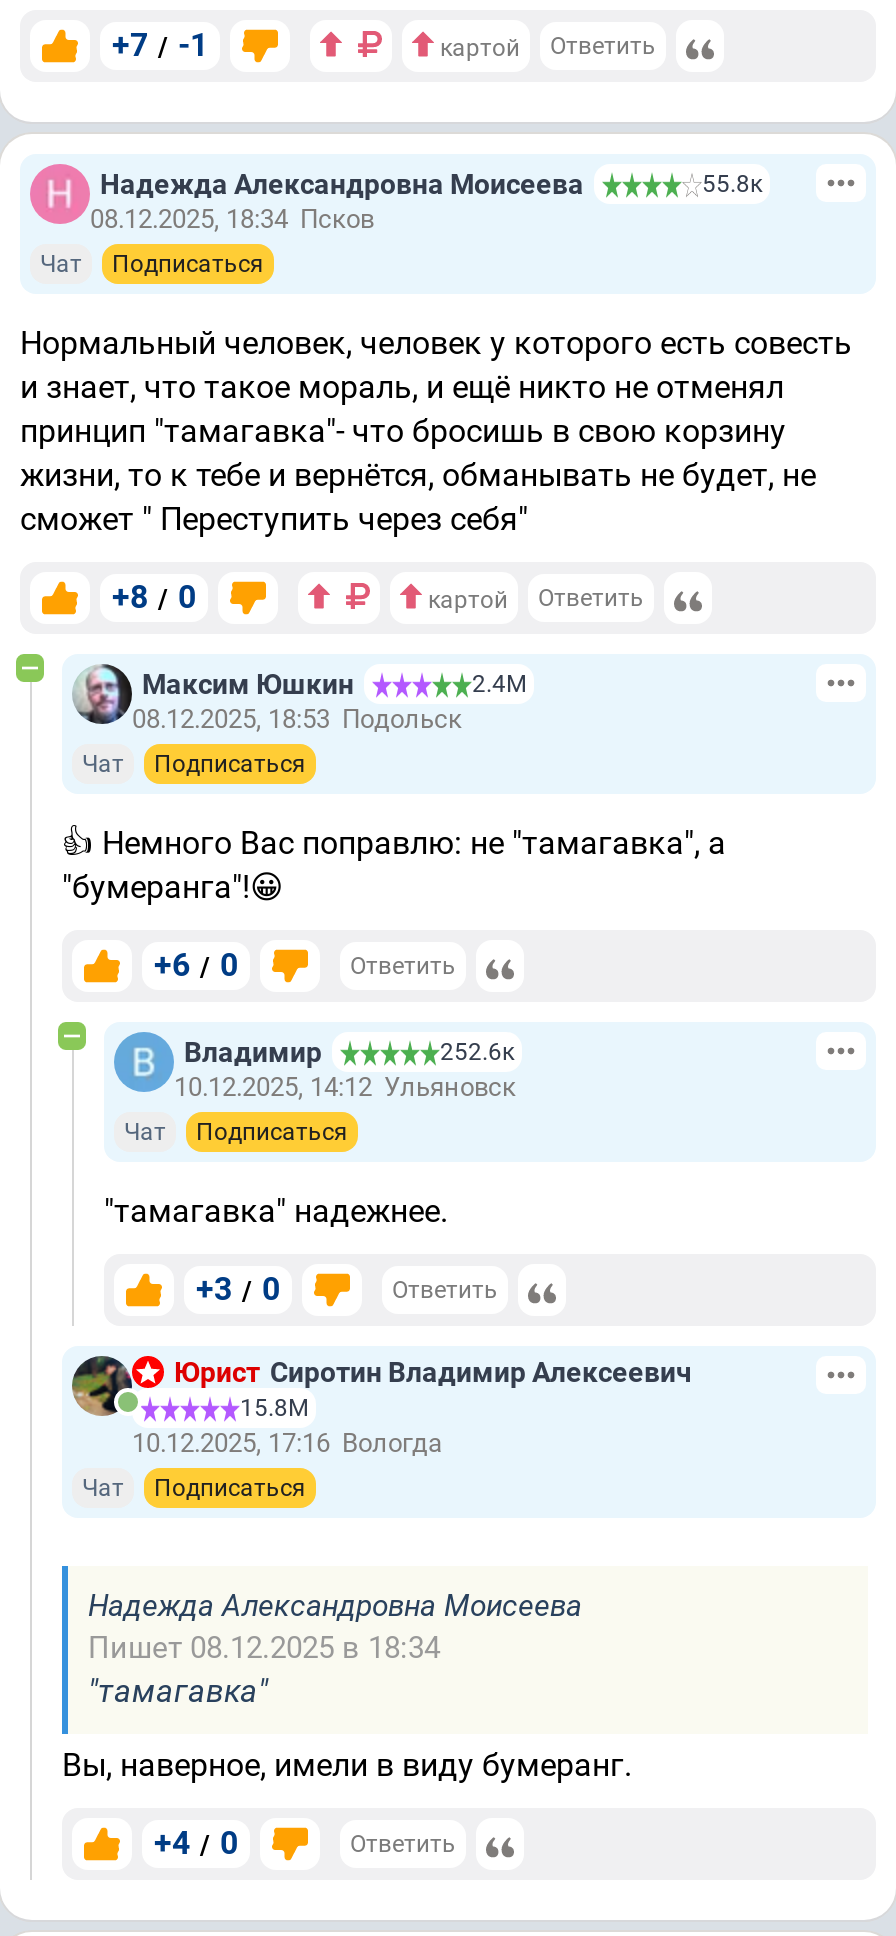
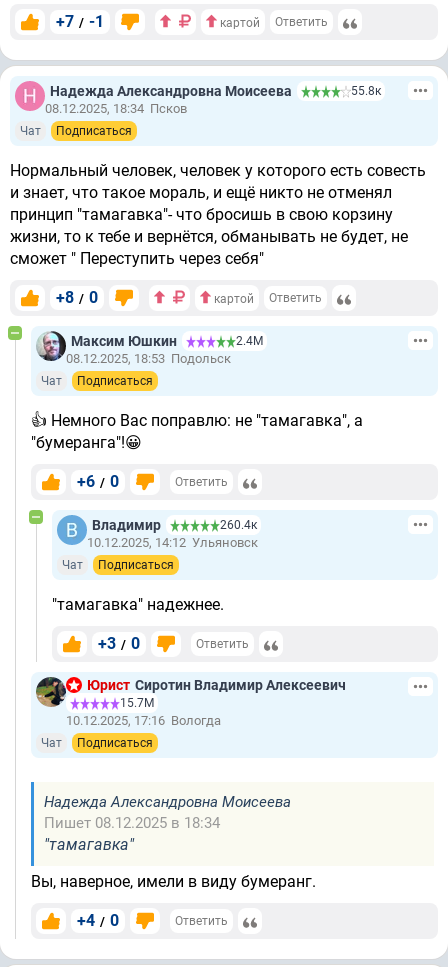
[440,1038,514,1066] 252.6к -> [220,518,257,532] 260.4к
[240,1394,308,1422] 15.8М -> [120,696,154,710] 15.7М

